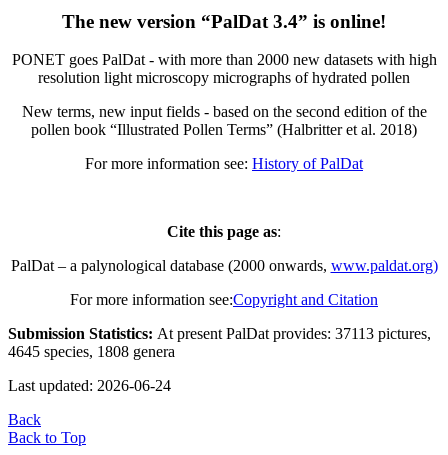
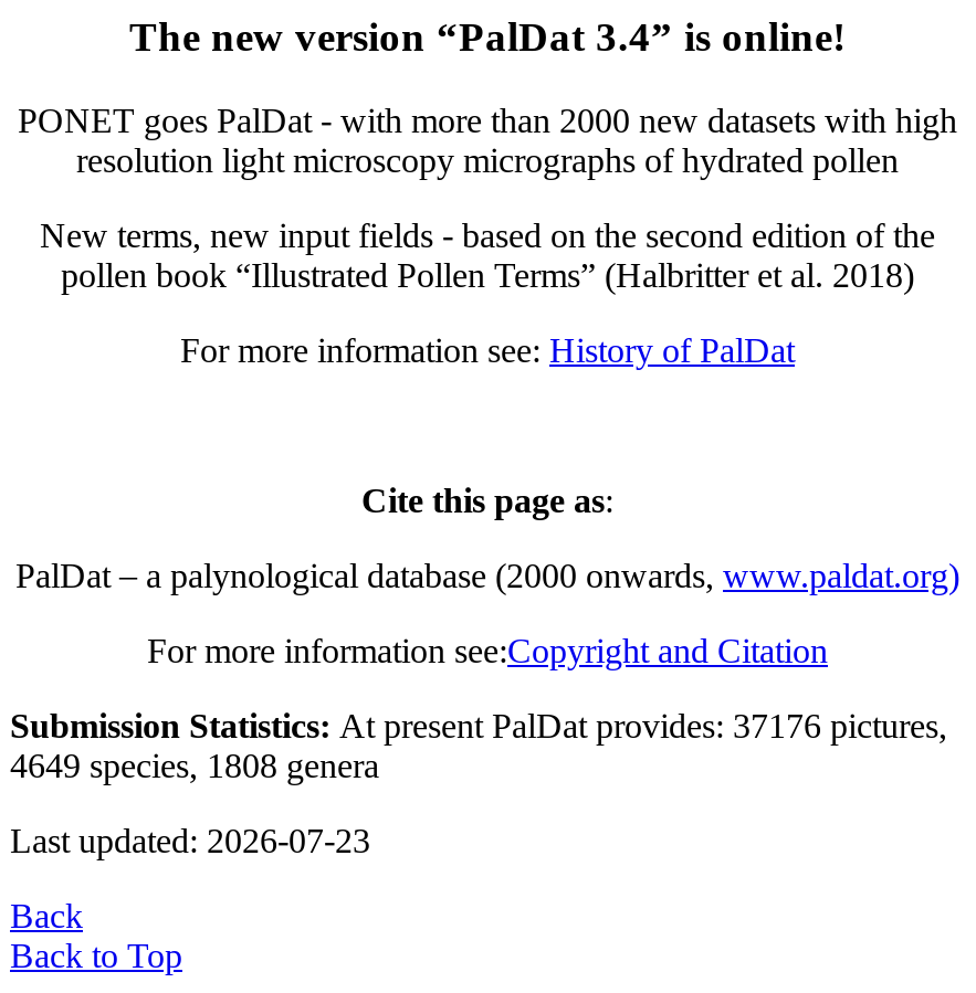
[8,325,431,342] Submission Statistics: At present PalDat provides: 37113 pictures, -> [10,707,947,745] Submission Statistics: At present PalDat provides: 37176 pictures,
[8,343,175,360] 4645 species, 1808 genera -> [10,747,379,785] 4649 species, 1808 genera
[8,377,171,394] Last updated: 2026-06-24 -> [10,822,370,860] Last updated: 2026-07-23

